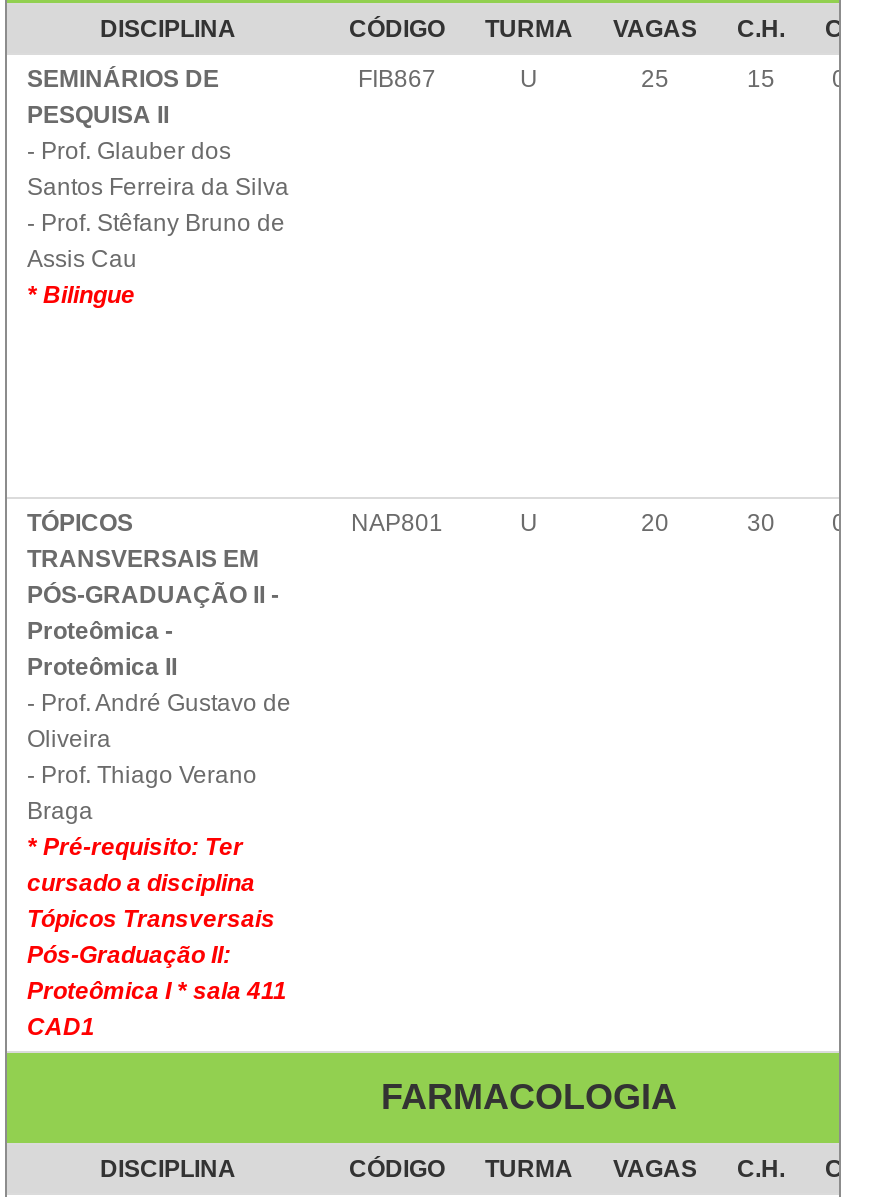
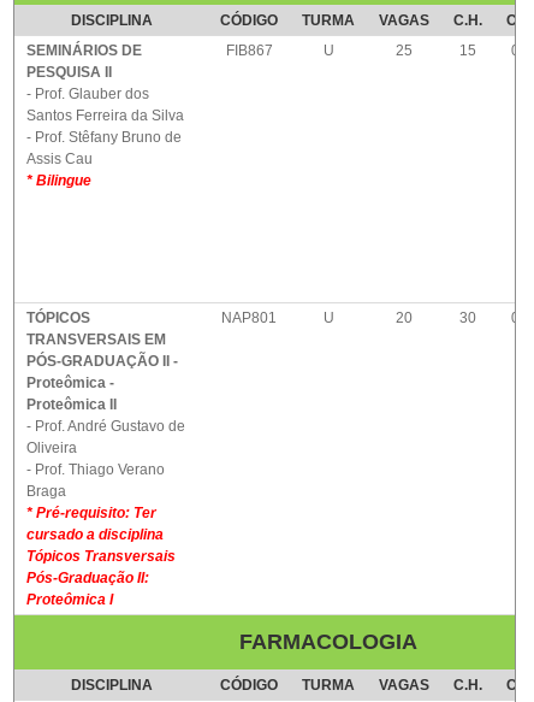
[27,977,287,1041] Proteômica I * sala 411 | CAD1 -> [26,591,113,608] Proteômica I

